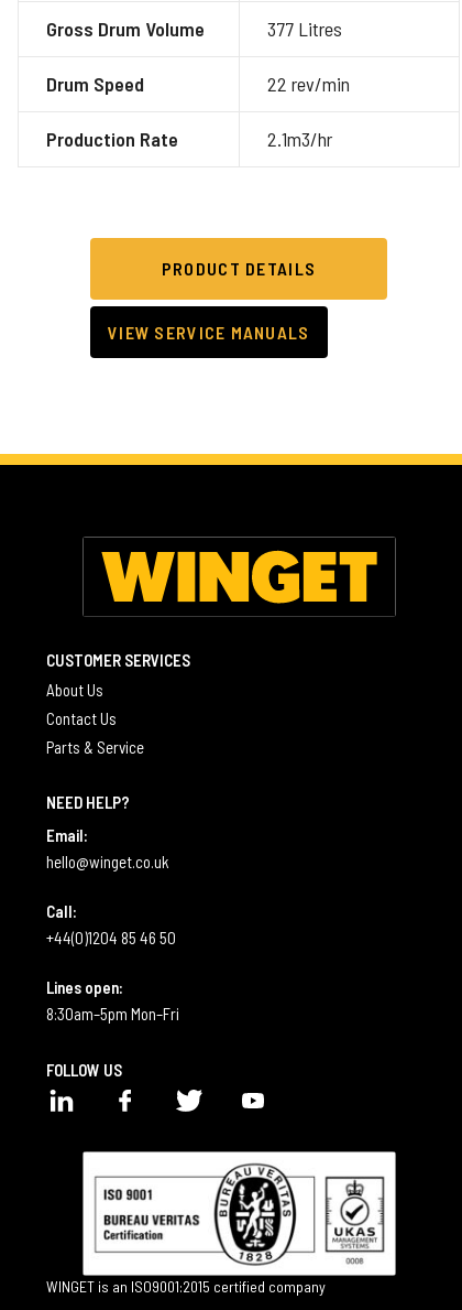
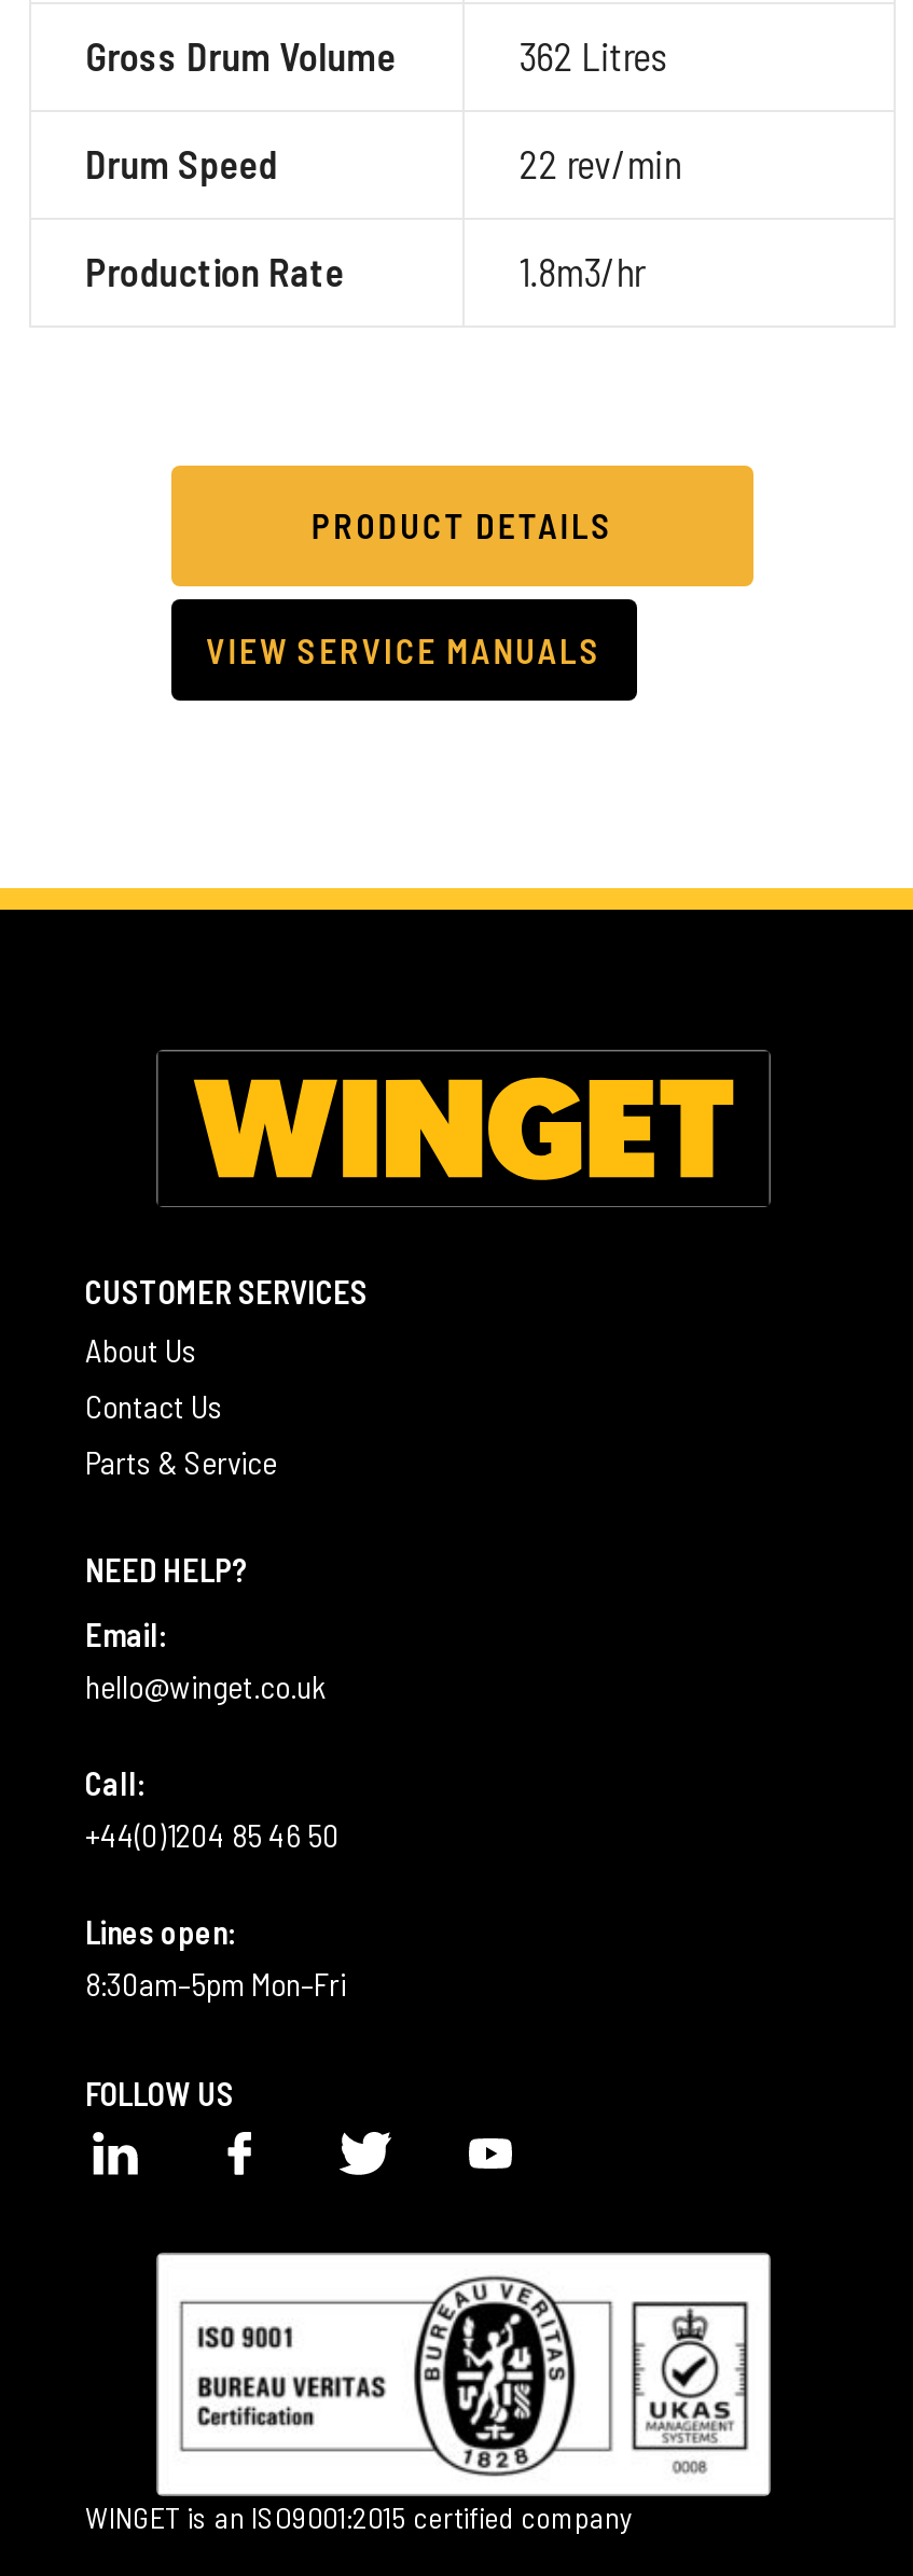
[267,17,342,41] 377 Litres -> [519,33,667,81] 362 Litres
[267,127,332,151] 2.1m3/hr -> [519,249,644,296] 1.8m3/hr

